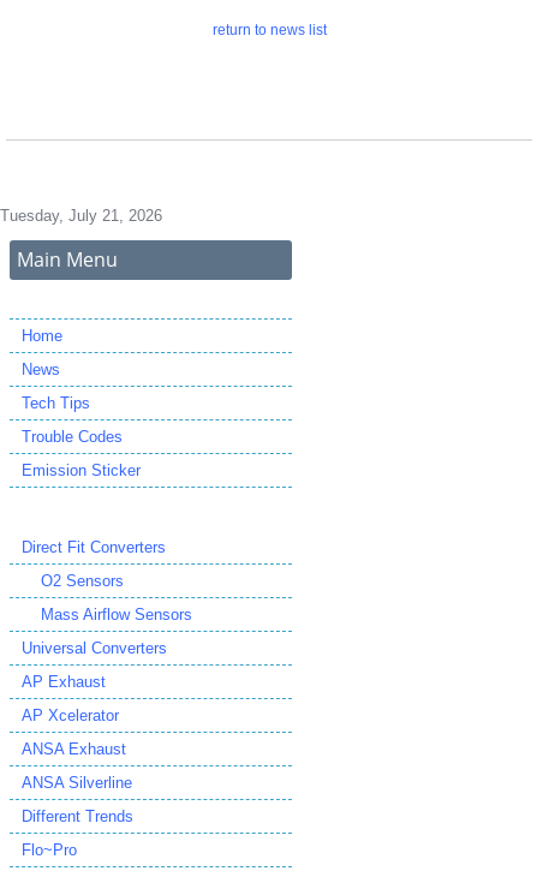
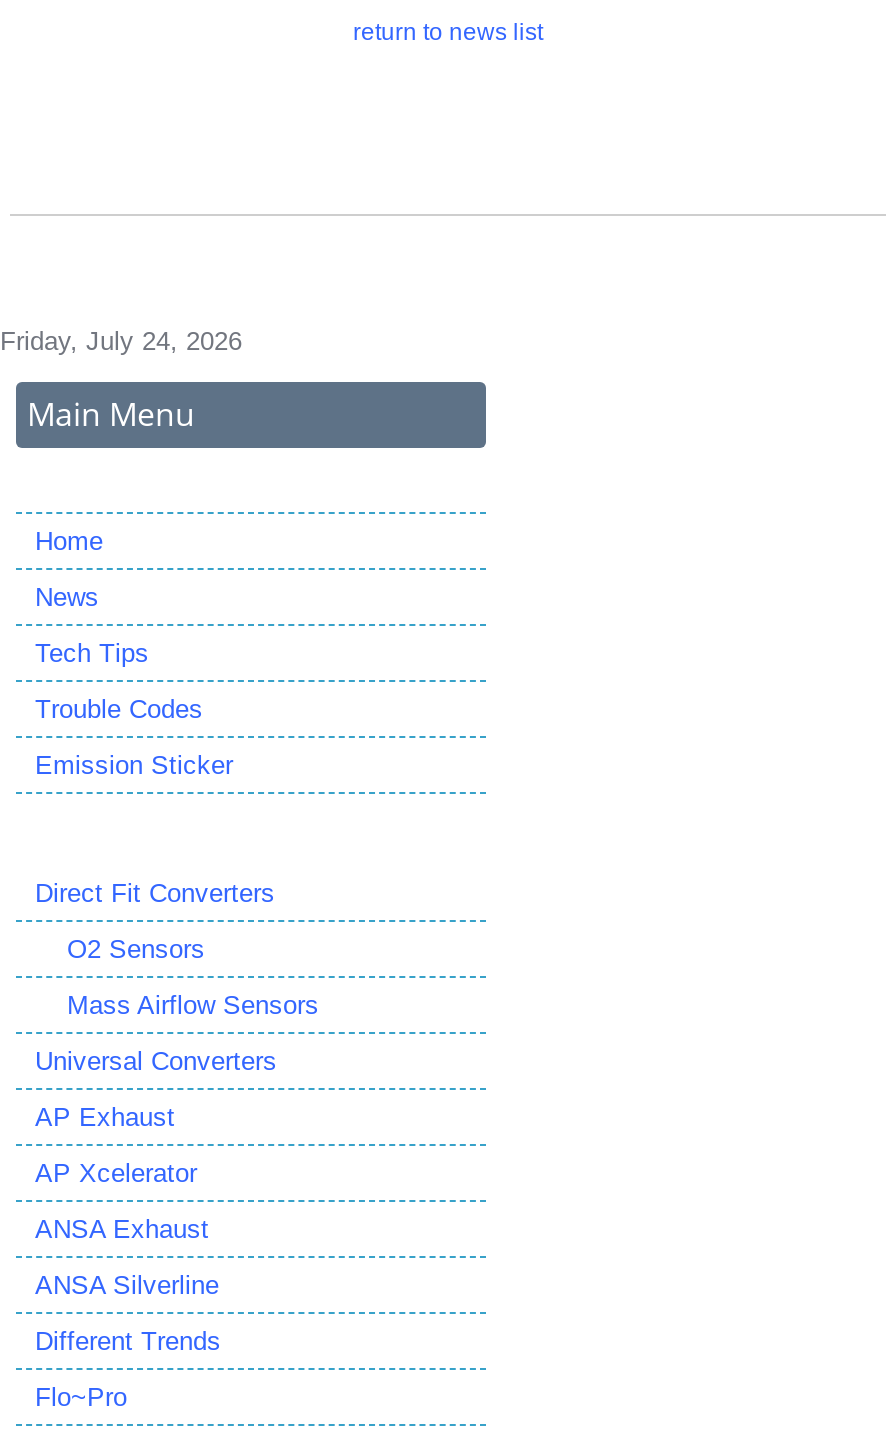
[0,207,162,225] Tuesday, July 21, 2026 -> [0,327,242,357] Friday, July 24, 2026

